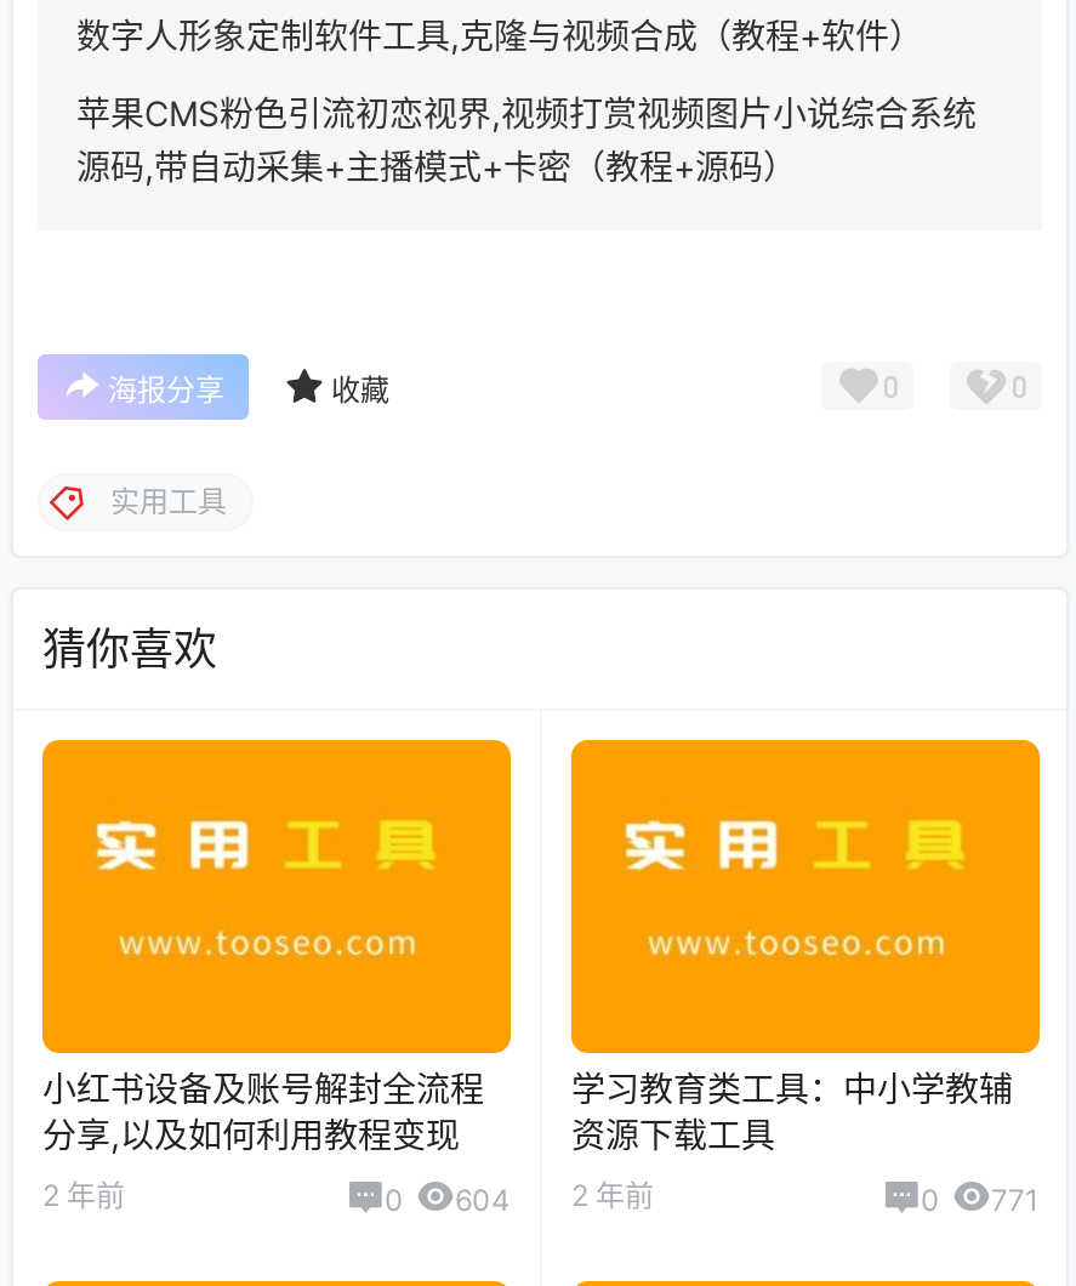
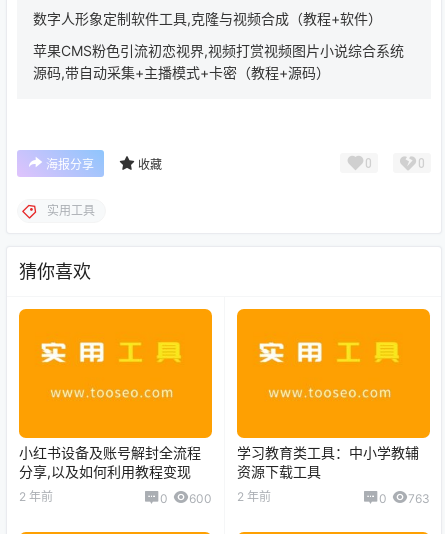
[455,1182,511,1218] 604 -> [189,491,212,506] 600
[991,1182,1040,1218] 771 -> [408,491,430,506] 763

